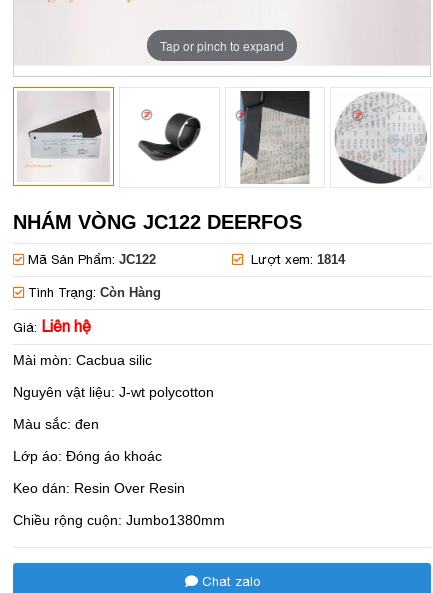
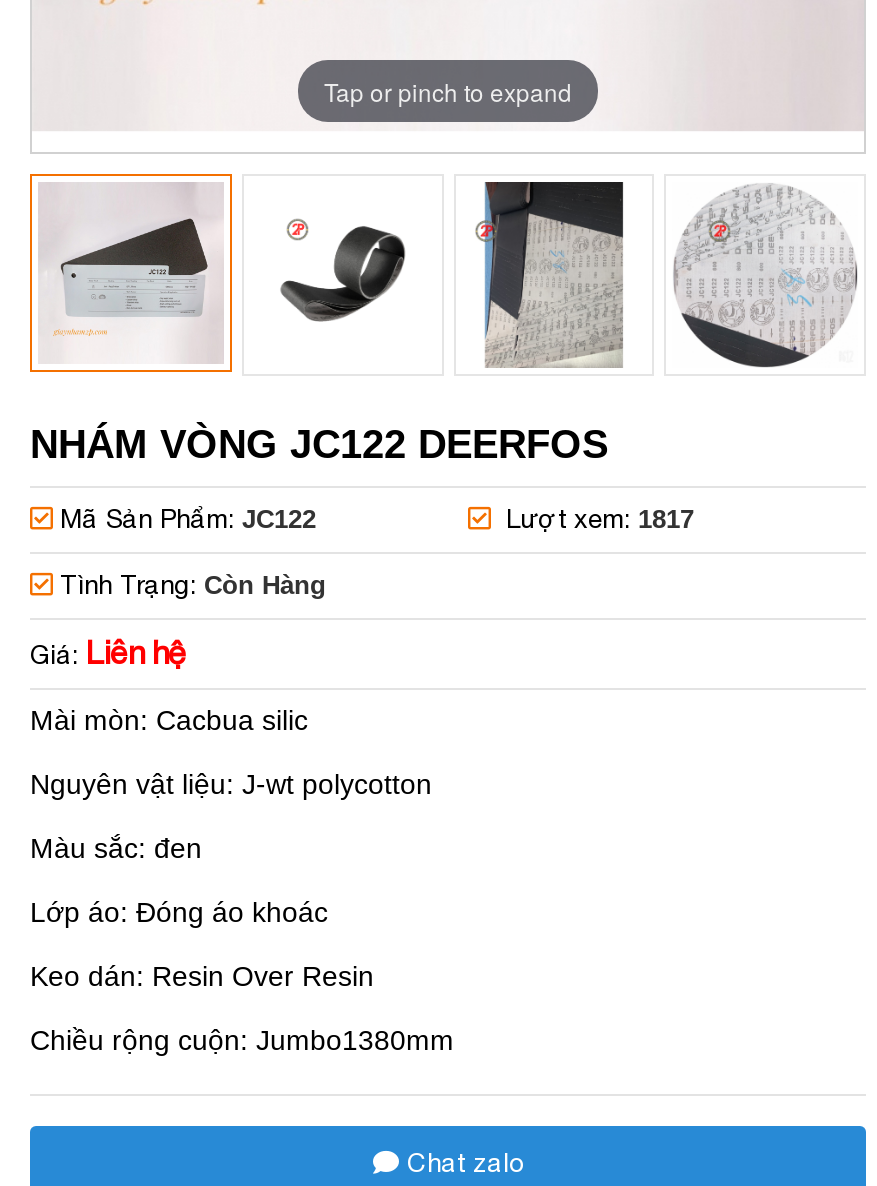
[243,252,345,267] Lượt xem: 1814 -> [490,504,694,534] Lượt xem: 1817

